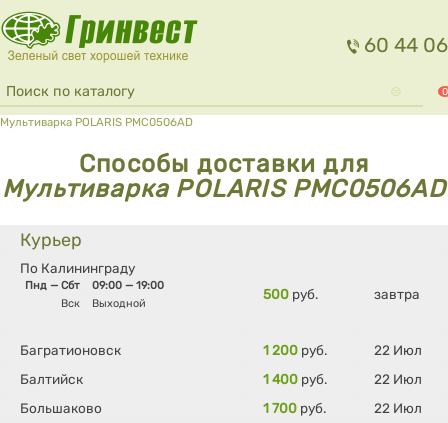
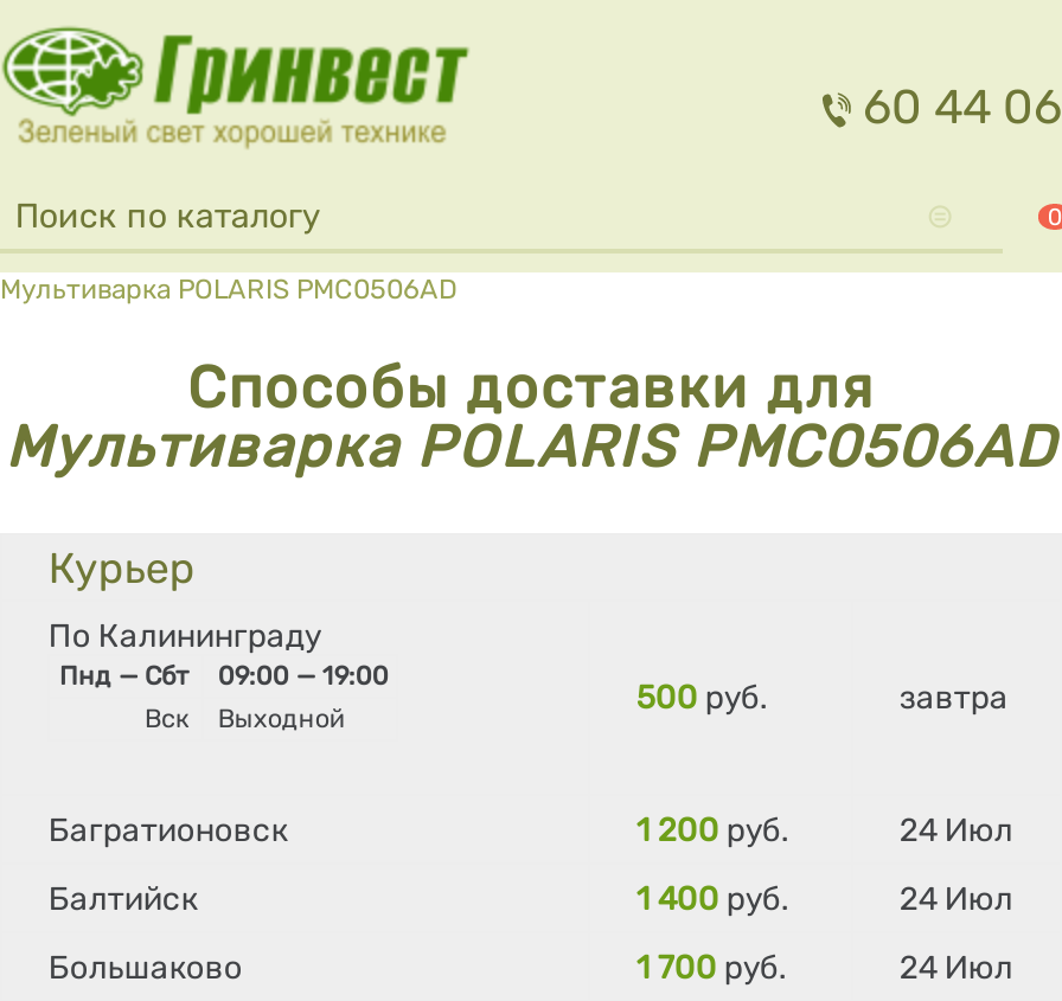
[374,342,422,358] 22 Июл -> [899,810,1013,848] 24 Июл
[374,371,422,387] 22 Июл -> [899,879,1013,917] 24 Июл
[374,400,422,416] 22 Июл -> [899,948,1013,986] 24 Июл

